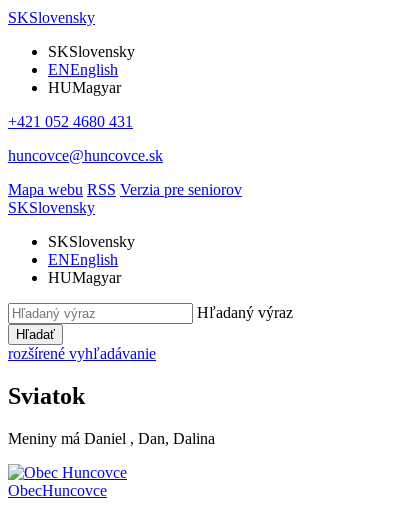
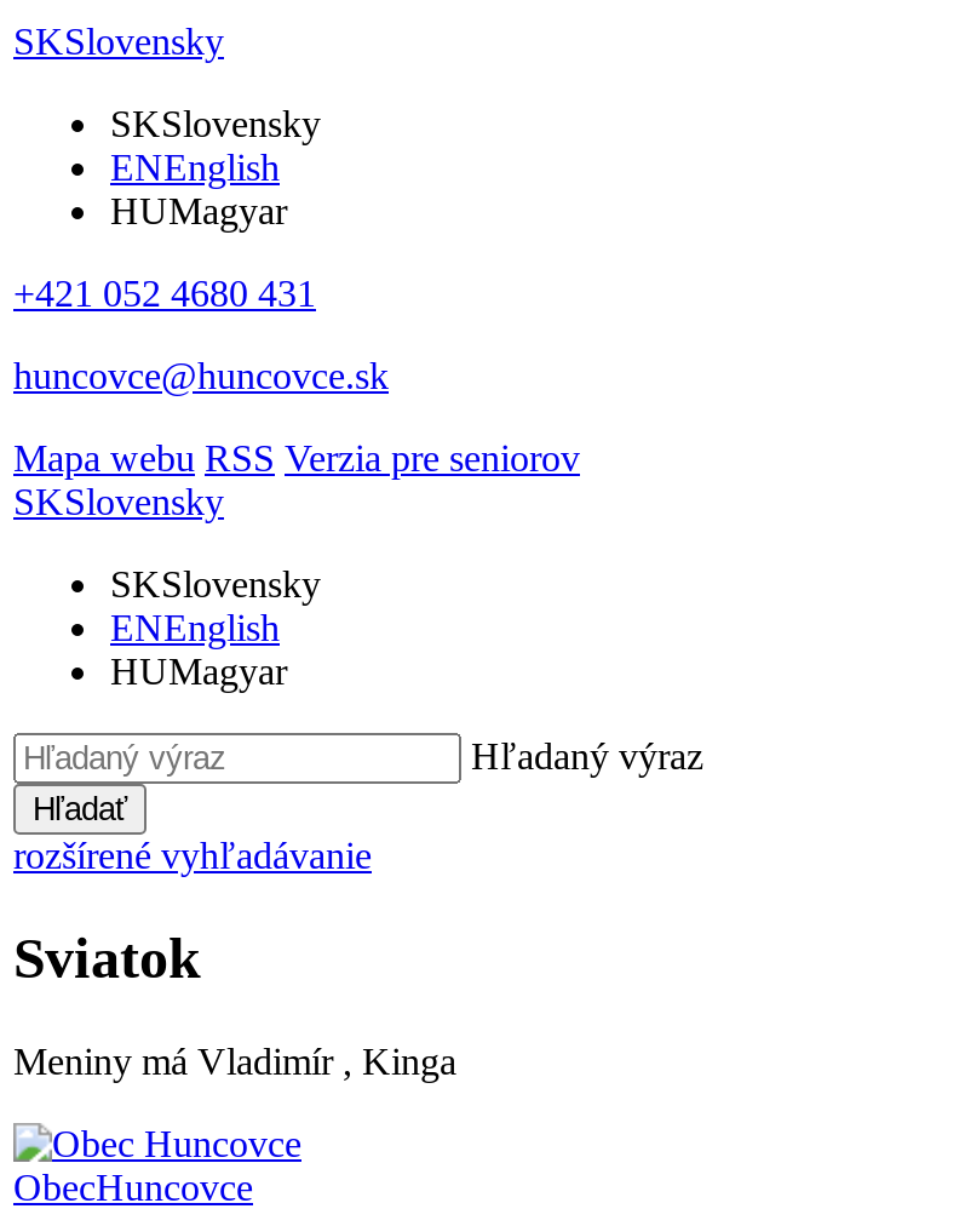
[8,430,215,447] Meniny má Daniel , Dan, Dalina -> [13,1040,456,1081] Meniny má Vladimír , Kinga

